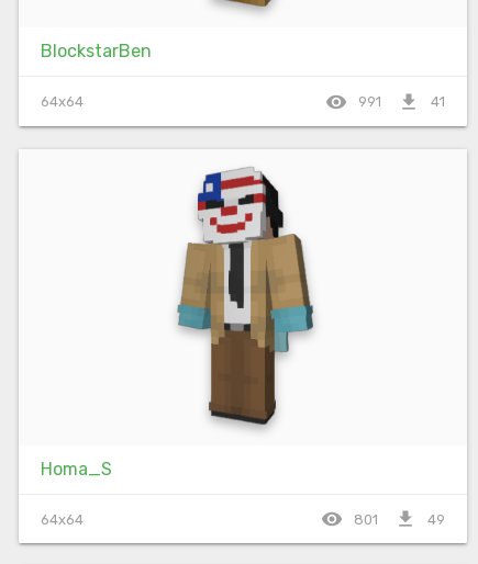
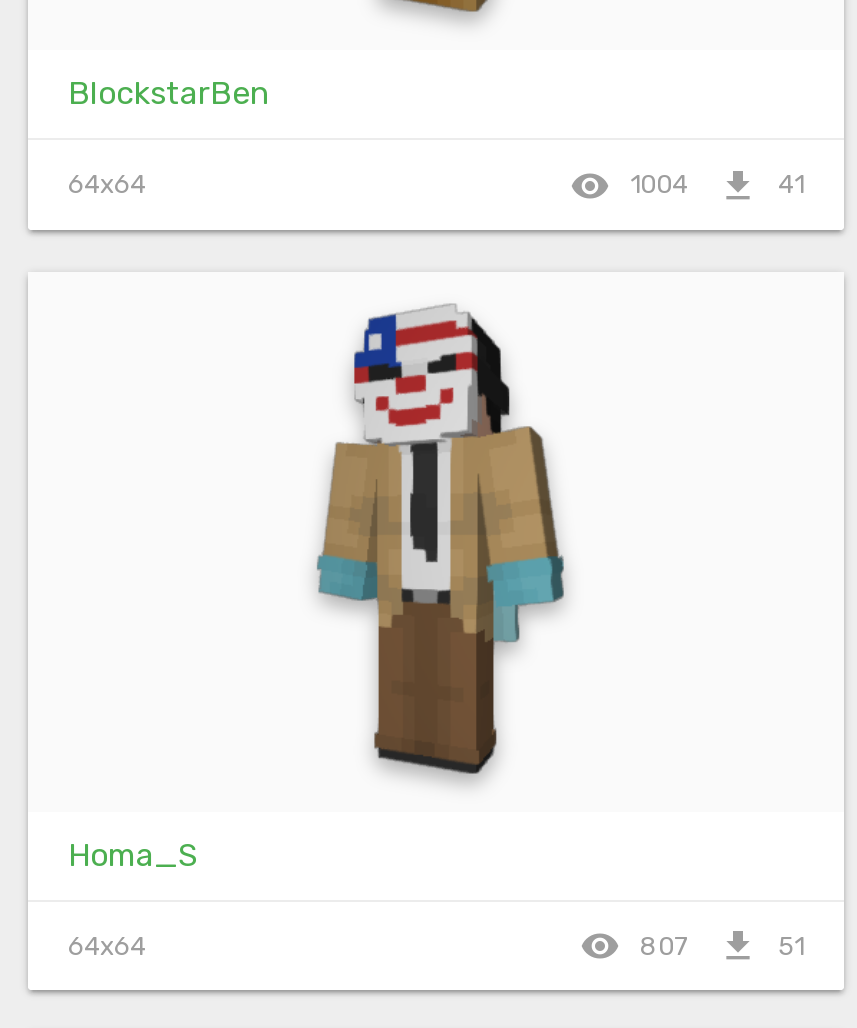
[358,93,381,109] 991 -> [630,169,688,199] 1004
[354,510,378,527] 801 -> [640,930,688,960] 807
[427,510,445,527] 49 -> [778,930,804,960] 51

